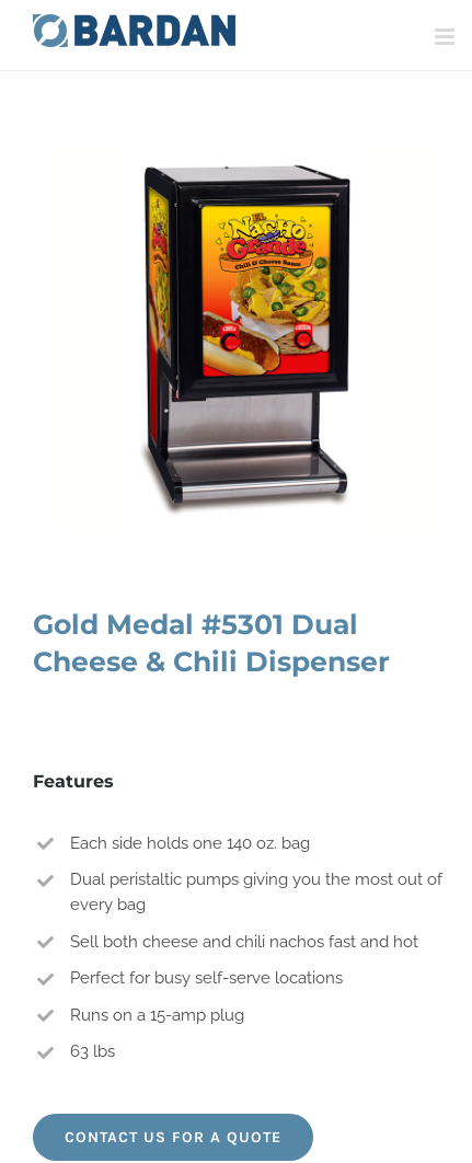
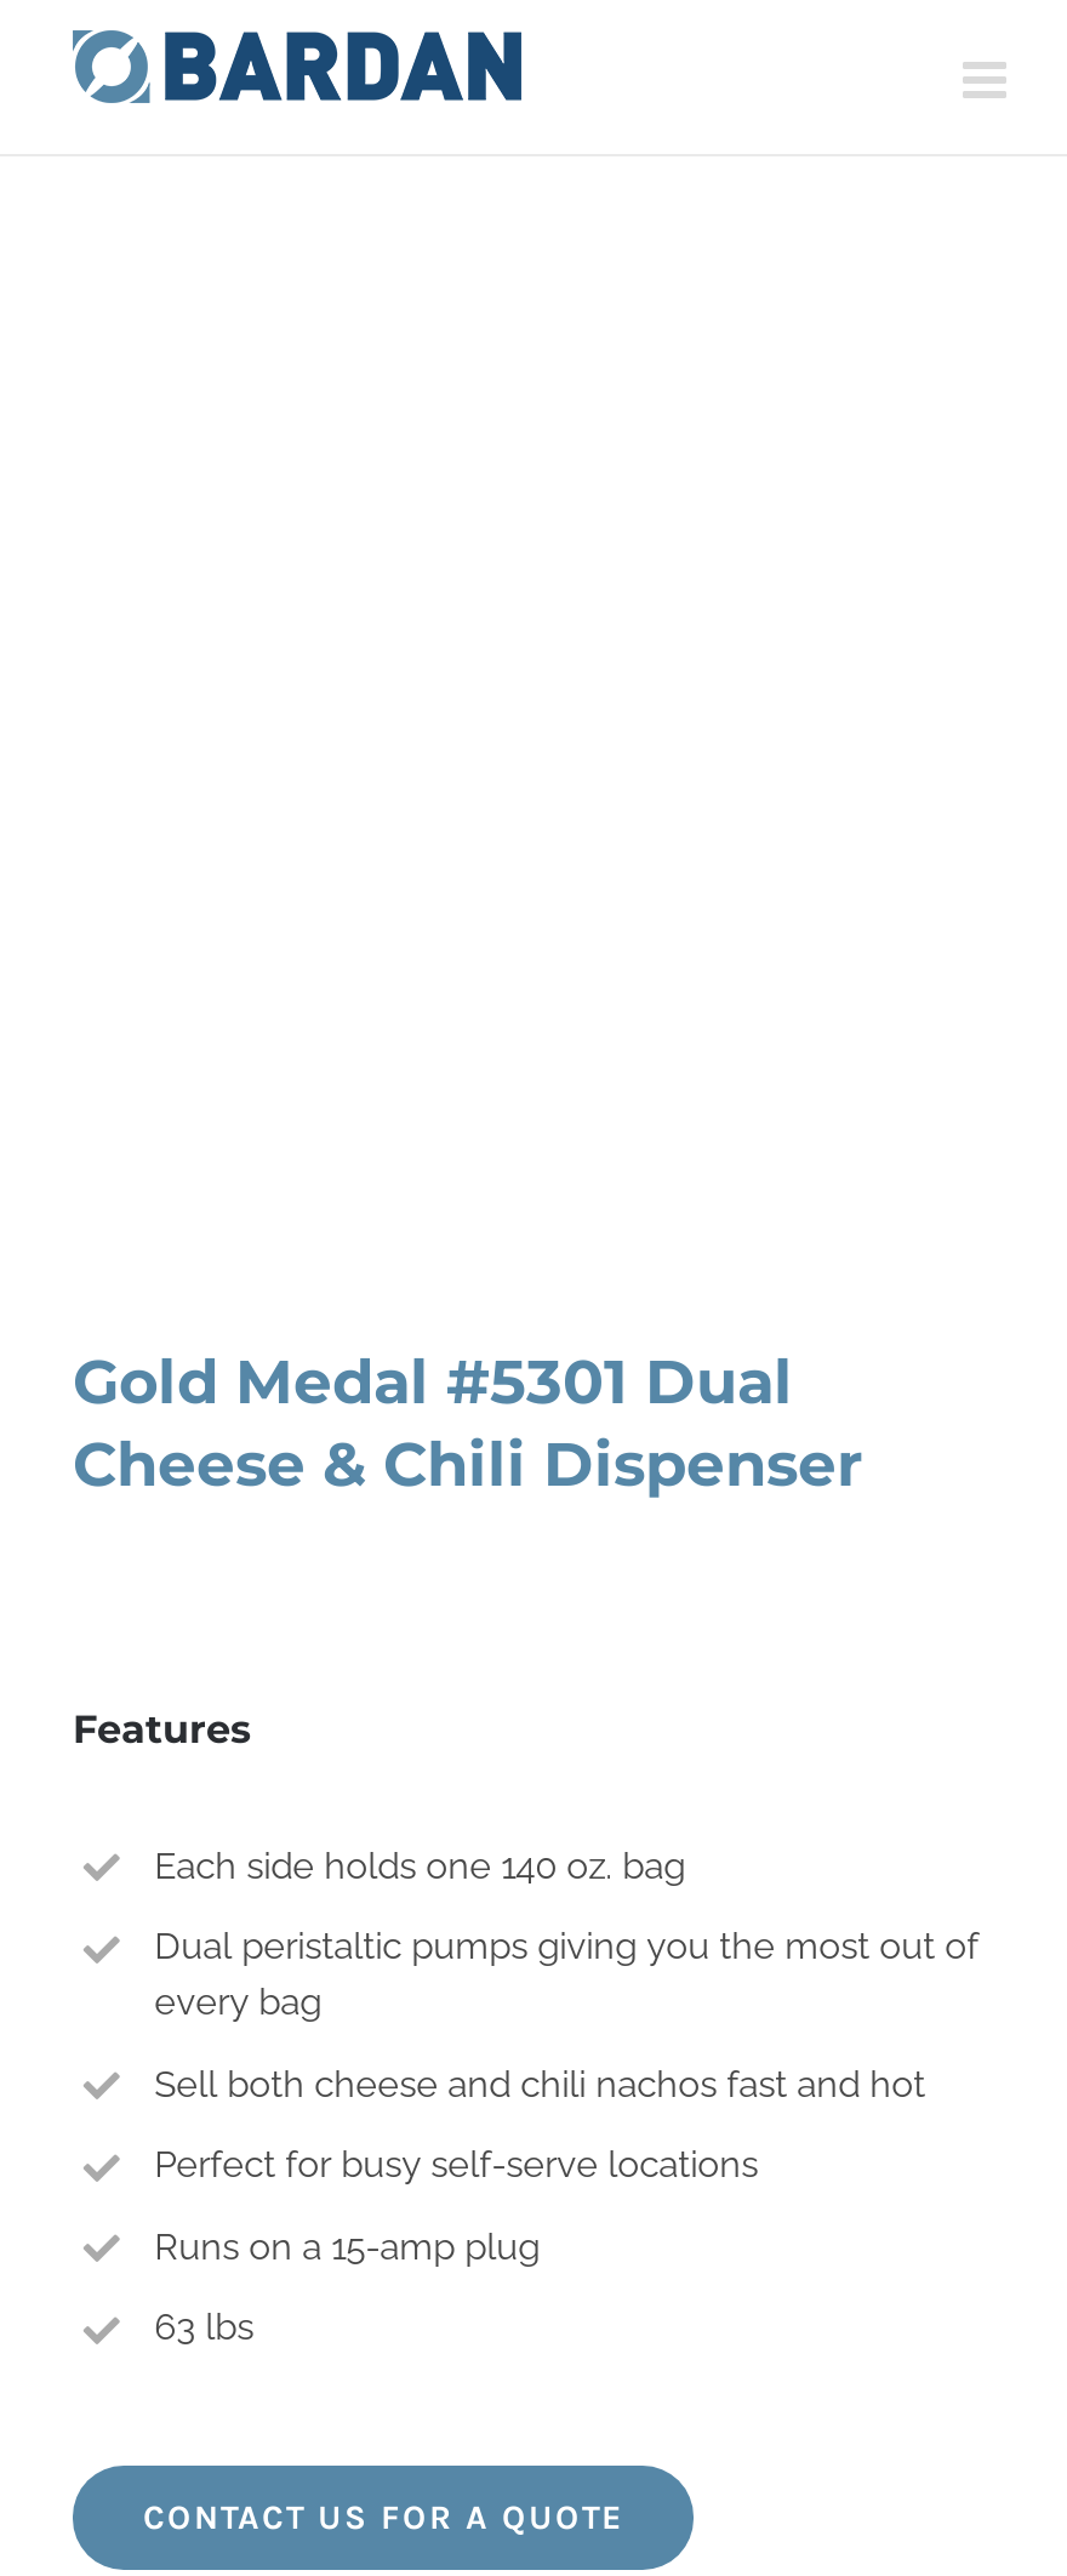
[142,164,352,514] [image] -> none

